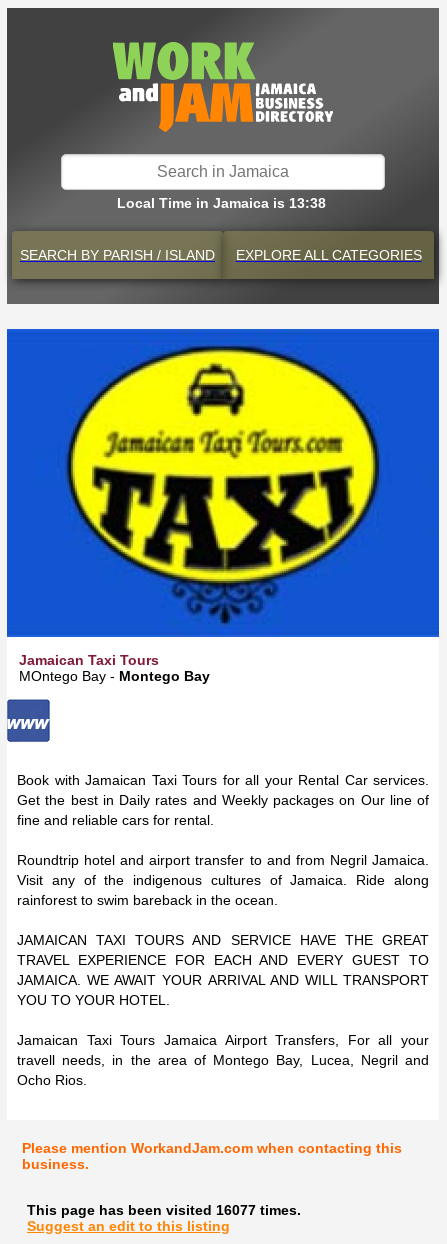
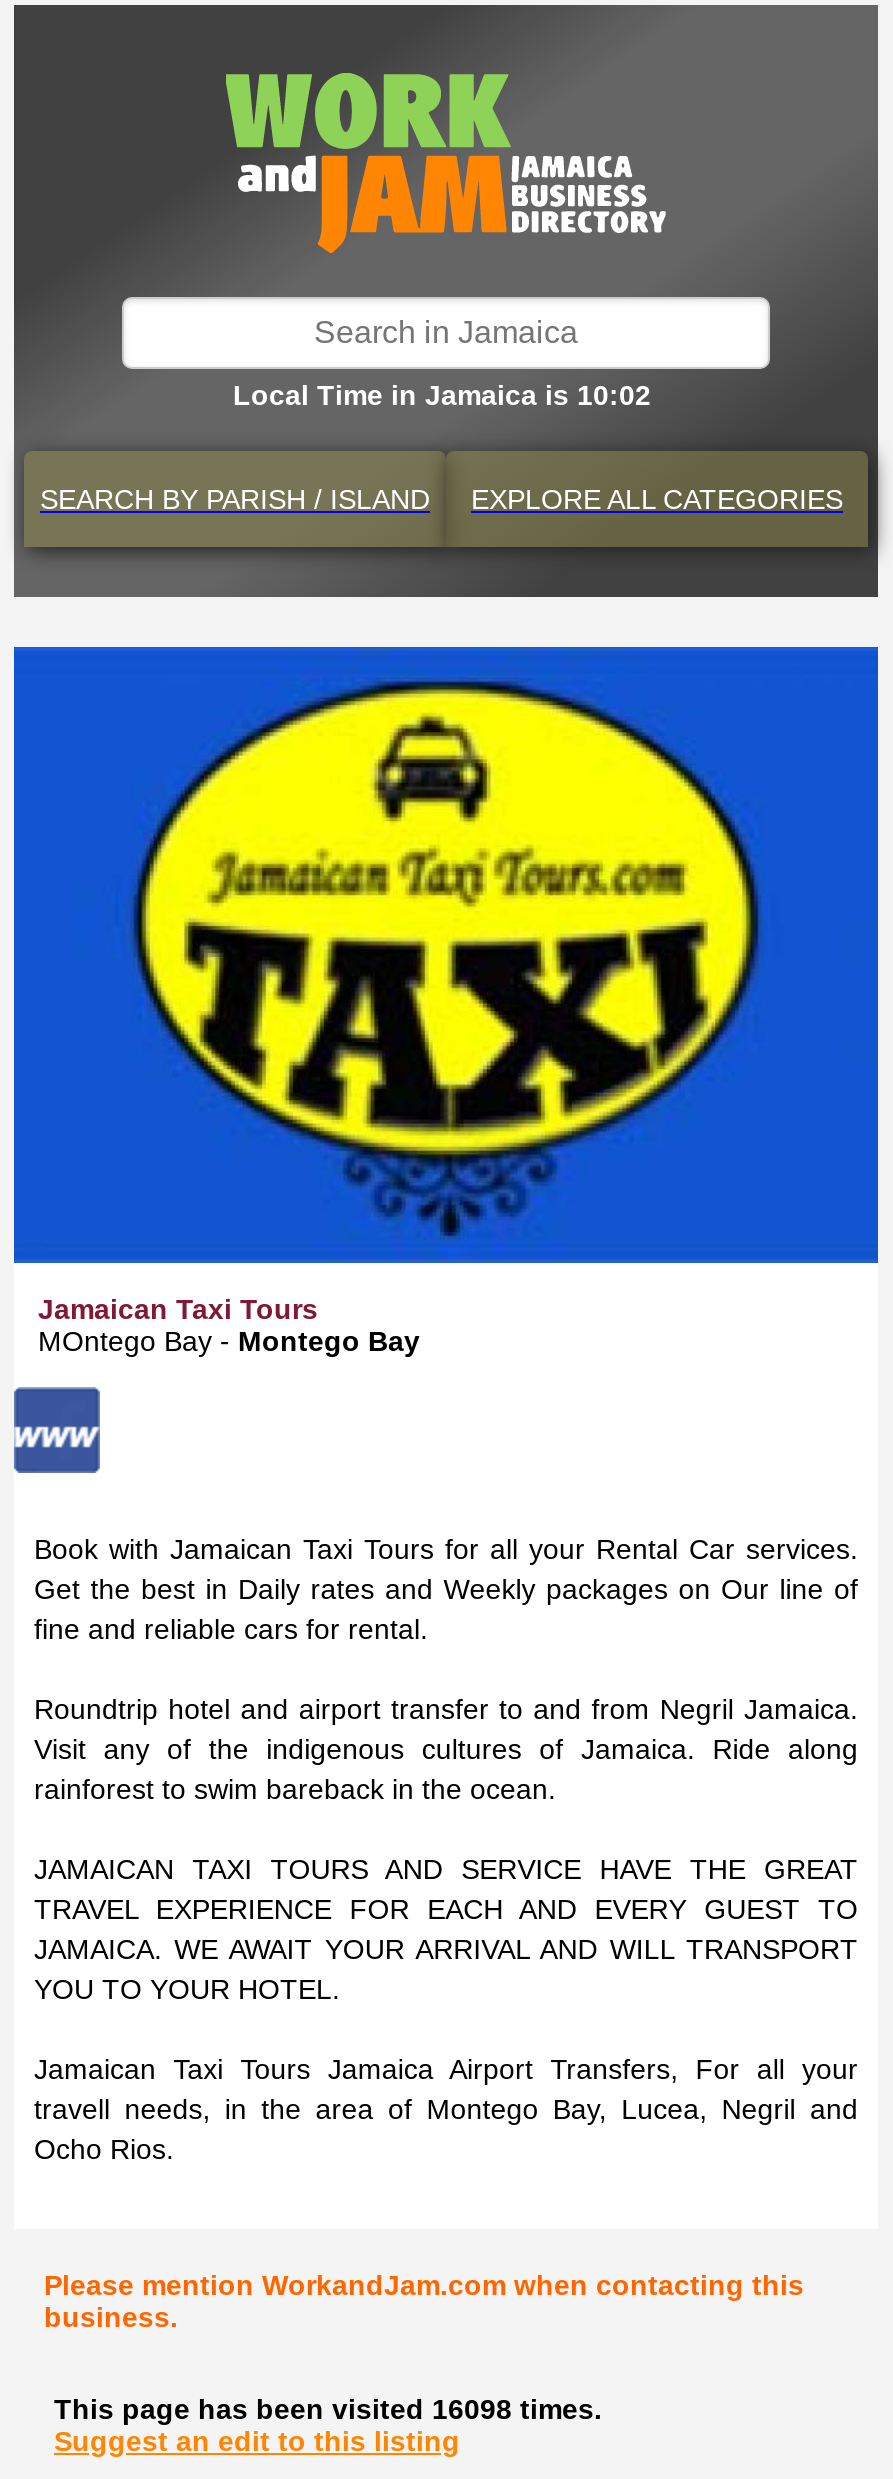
[116,195,325,211] Local Time in Jamaica is 13:38 -> [233,379,651,411] Local Time in Jamaica is 10:02
[27,1202,301,1218] This page has been visited 16077 times. -> [54,2393,602,2425] This page has been visited 16098 times.

